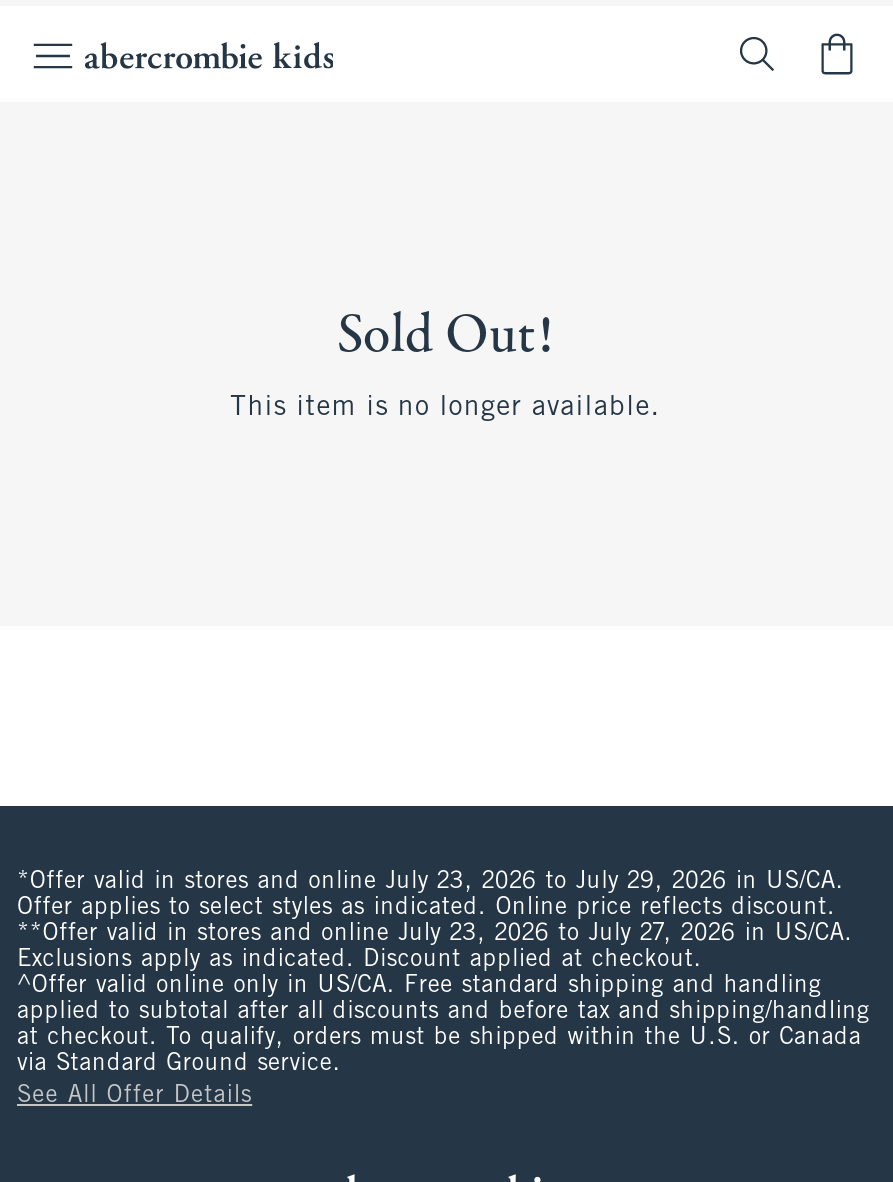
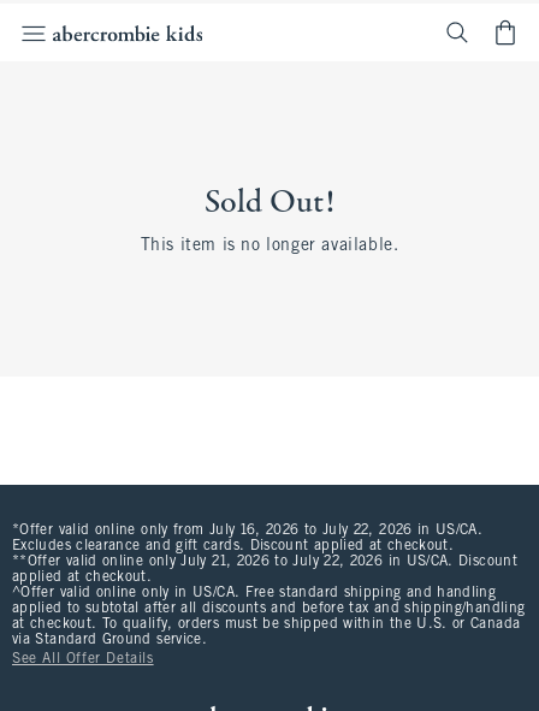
[17,870,853,972] *Offer valid in stores and online July 23, 2026 to July 29, 2026 in US/CA. | Offer applies to select styles as indicated. Online price reflects discount. | **Offer valid in stores and online July 23, 2026 to July 27, 2026 in US/CA. | Exclusions apply as indicated. Discount applied at checkout. -> [12,523,517,585] *Offer valid online only from July 16, 2026 to July 22, 2026 in US/CA. | Excludes clearance and gift cards. Discount applied at checkout. | **Offer valid online only July 21, 2026 to July 22, 2026 in US/CA. Discount | applied at checkout.

